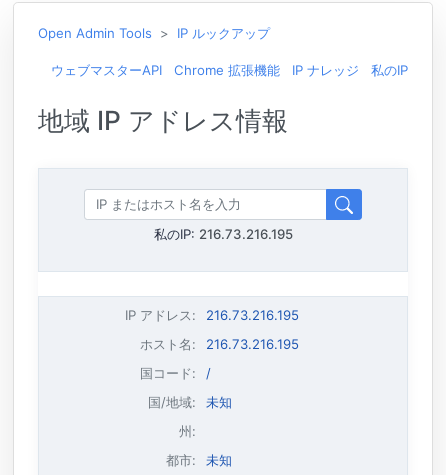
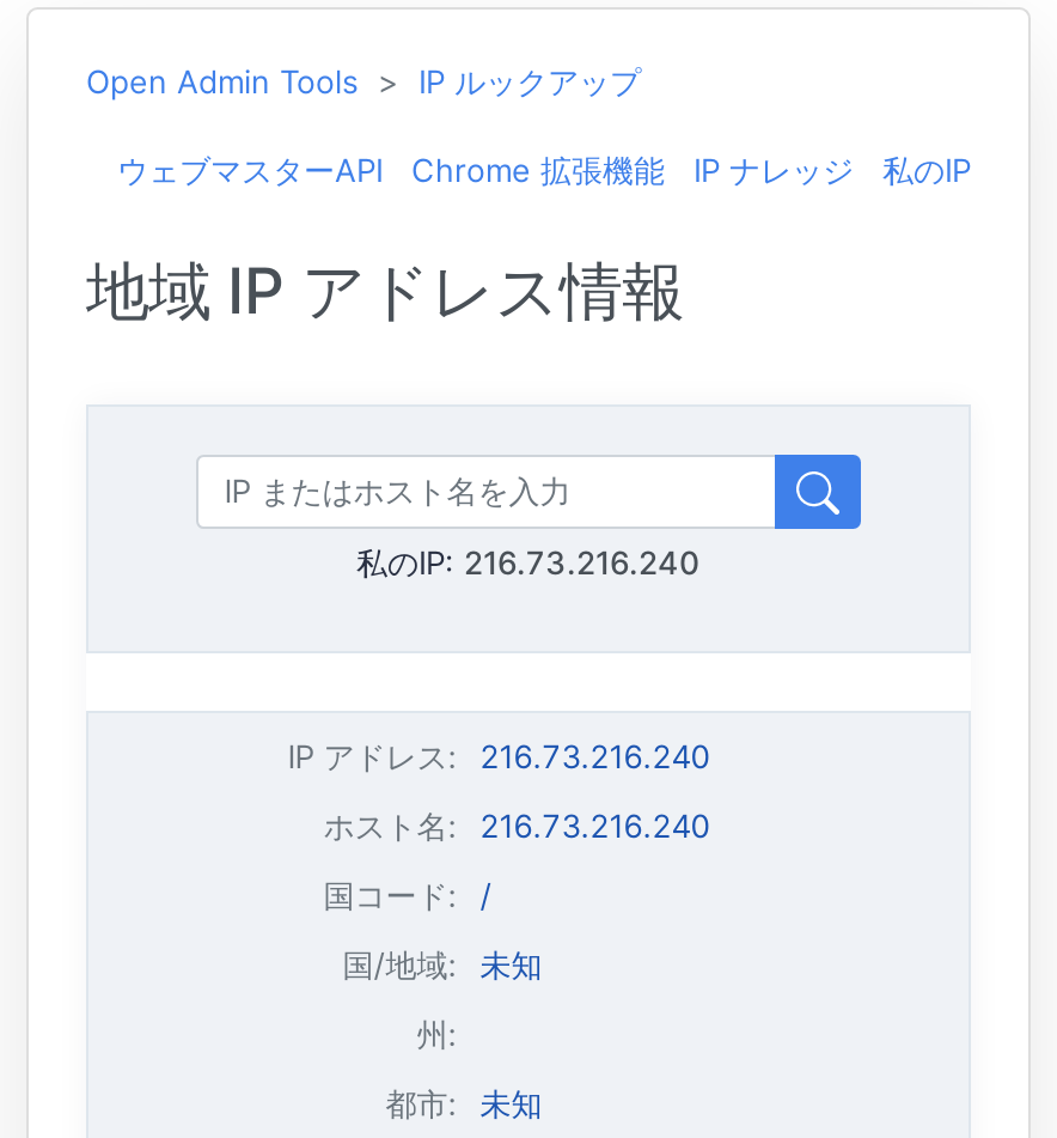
[153,226,292,242] 私のIP: 216.73.216.195 -> [356,543,701,581] 私のIP: 216.73.216.240
[125,307,299,323] IP アドレス: 216.73.216.195 -> [287,737,710,775] IP アドレス: 216.73.216.240
[140,336,299,352] ホスト名: 216.73.216.195 -> [323,806,710,844] ホスト名: 216.73.216.240

